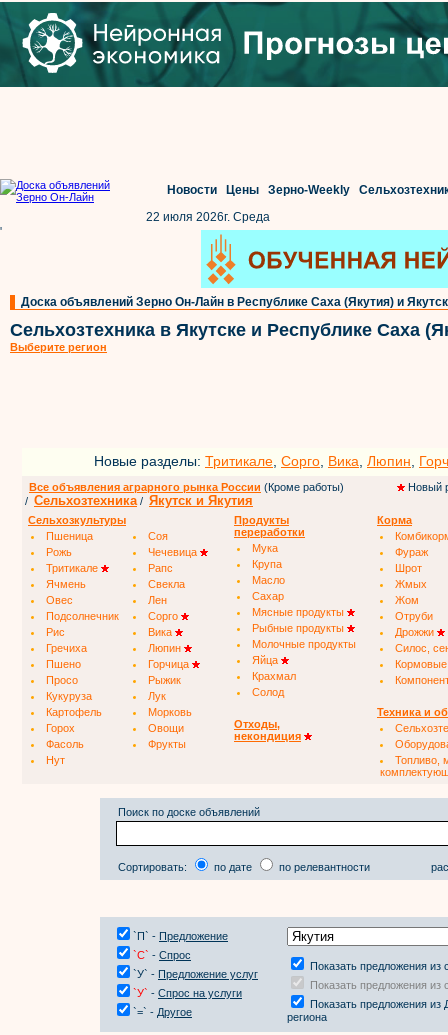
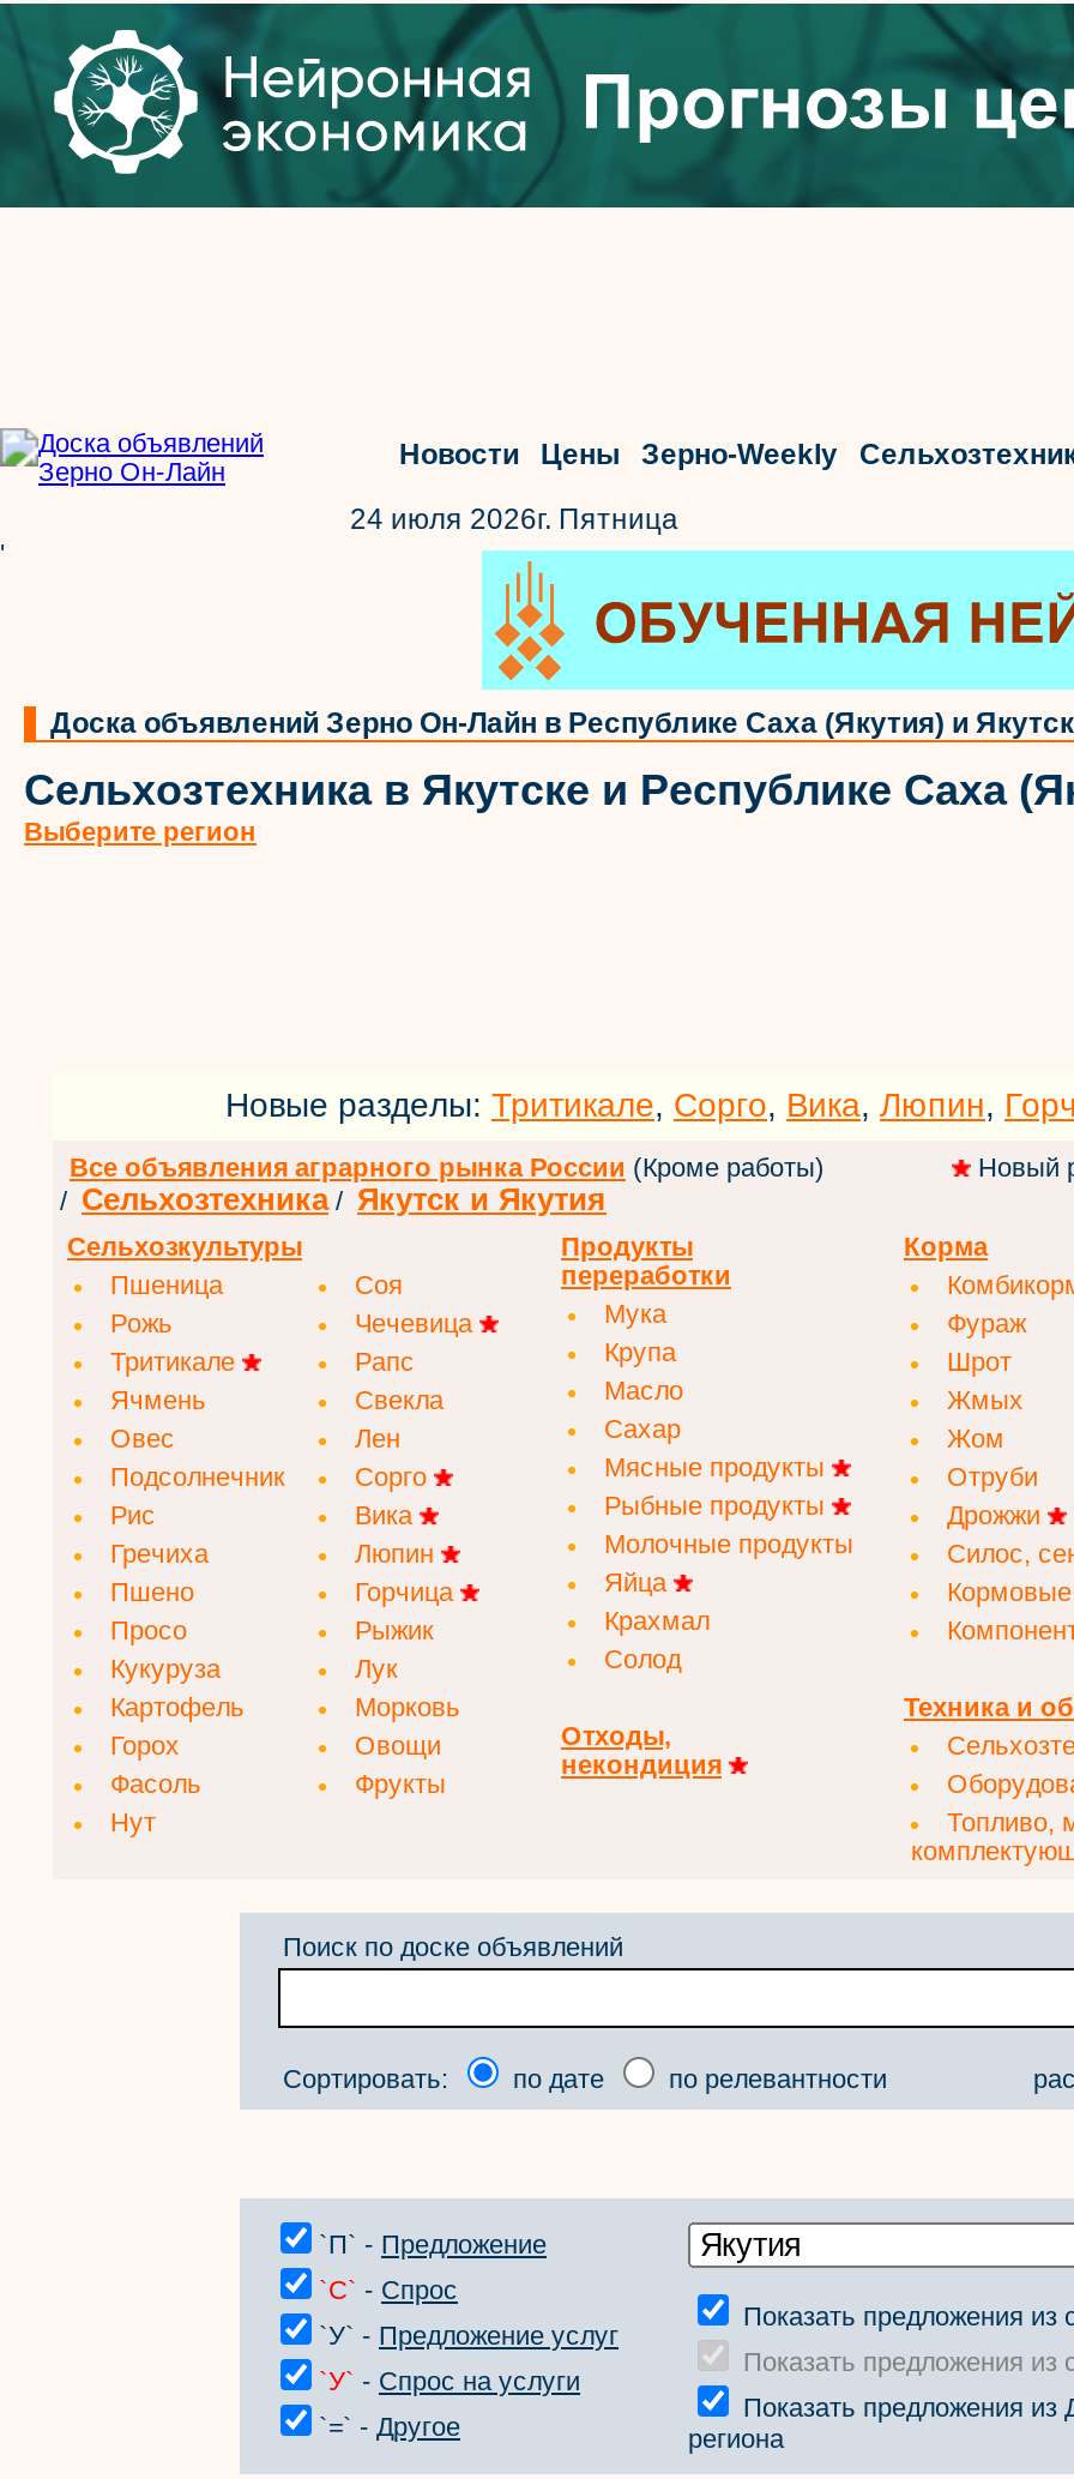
[146,210,270,224] 22 июля 2026г. Среда -> [350,503,678,536] 24 июля 2026г. Пятница

